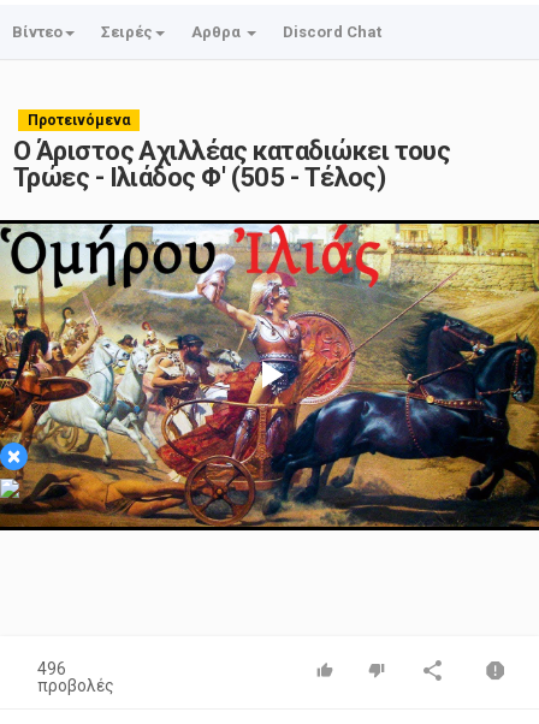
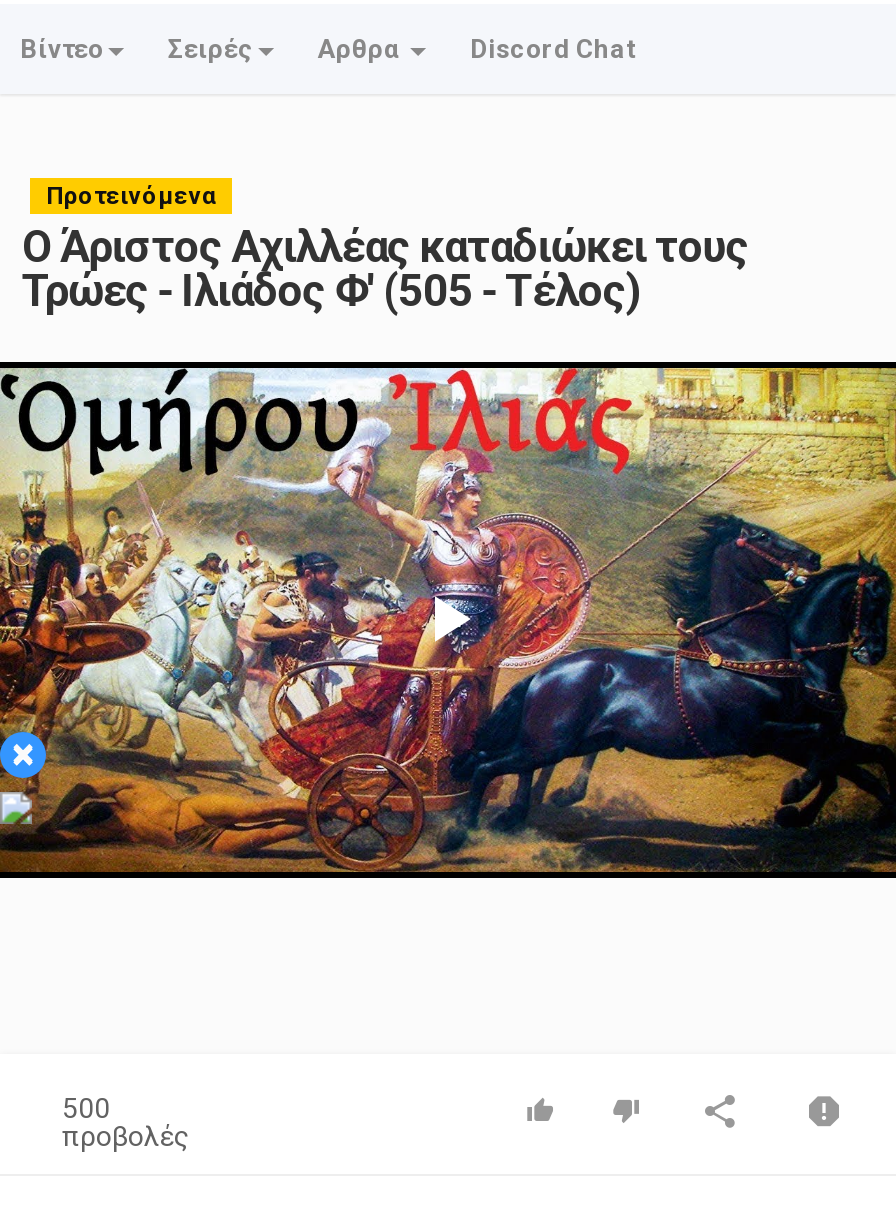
[37,659,66,678] 496 -> [62,1092,110,1124] 500

